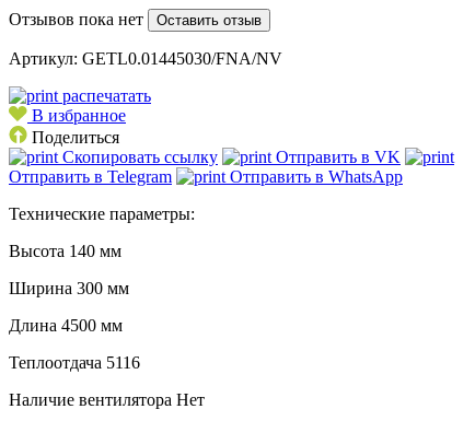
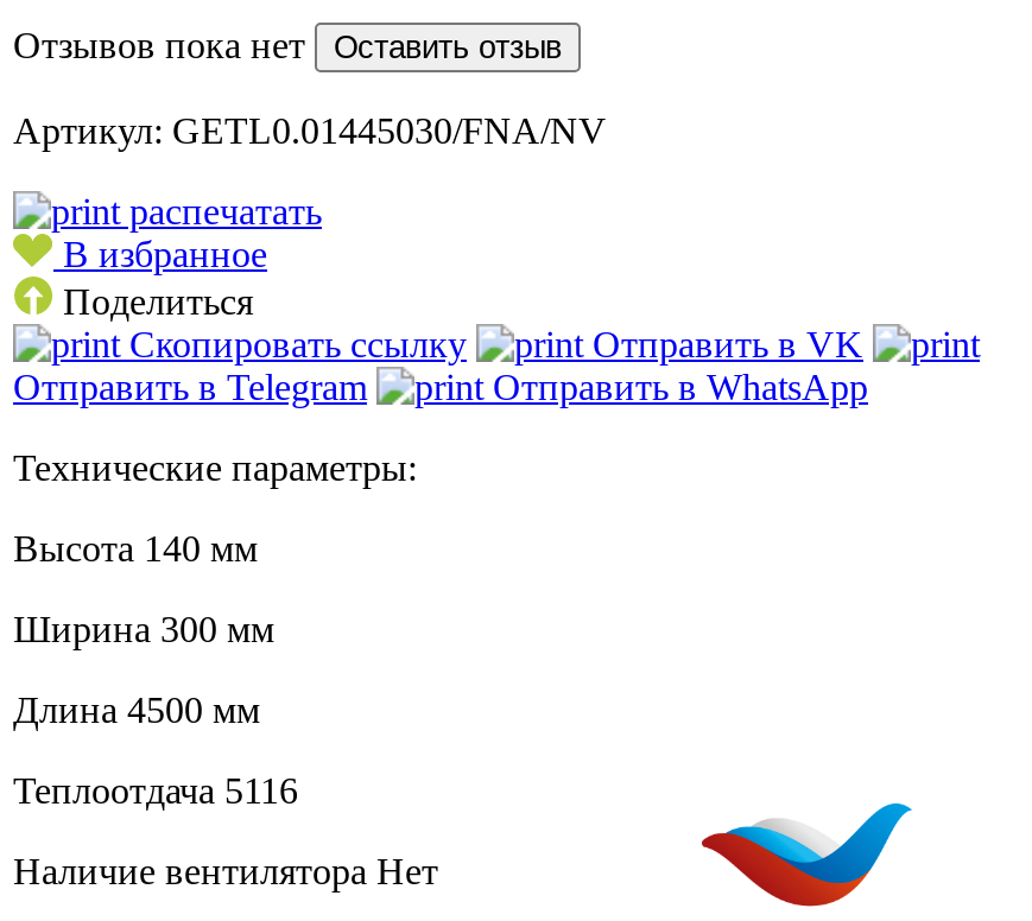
none -> [699,801,913,910] [image]

